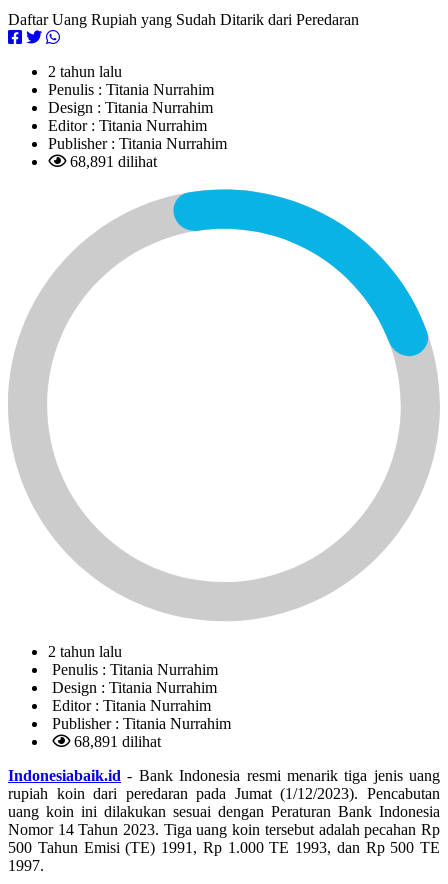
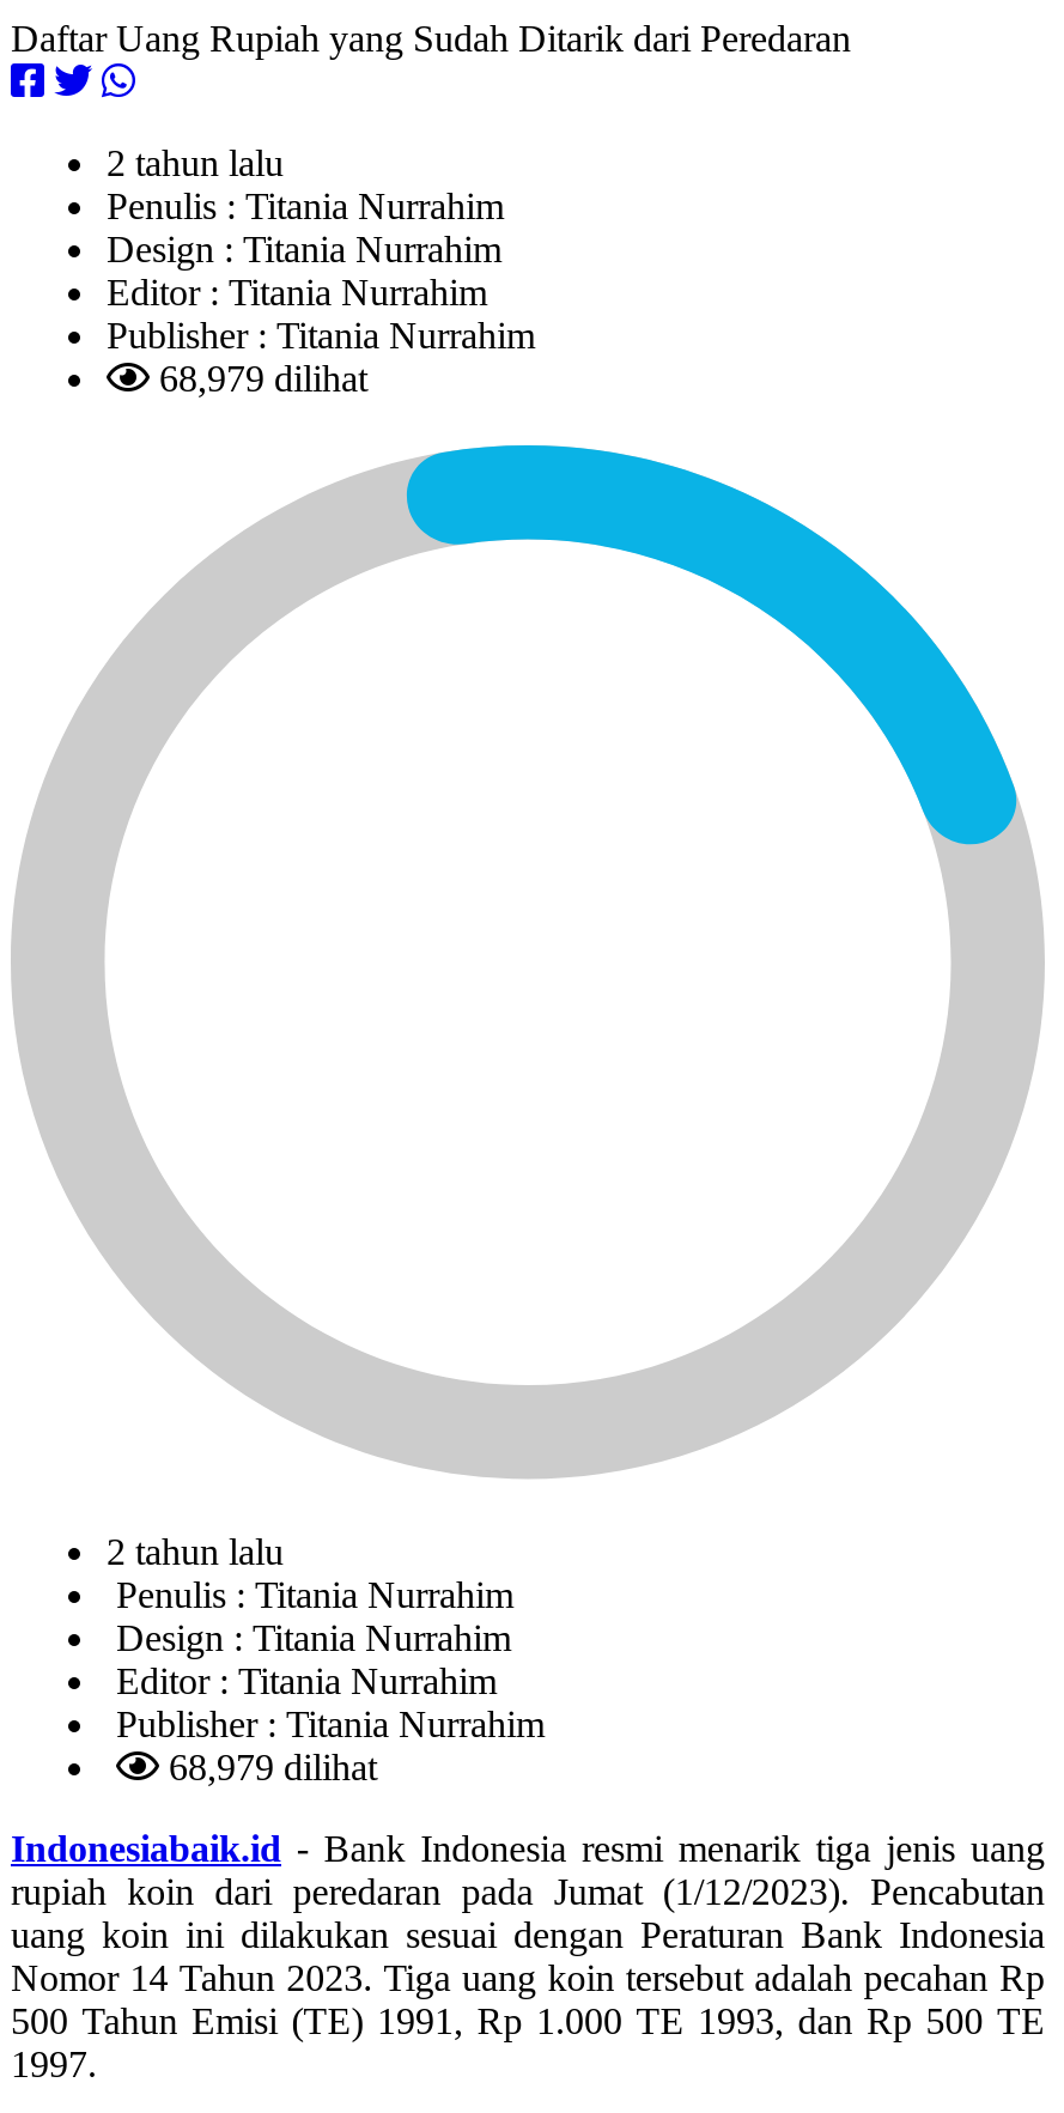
[66,153,157,170] 68,891 dilihat -> [150,358,367,399] 68,979 dilihat
[70,733,161,750] 68,891 dilihat -> [159,1747,377,1788] 68,979 dilihat

